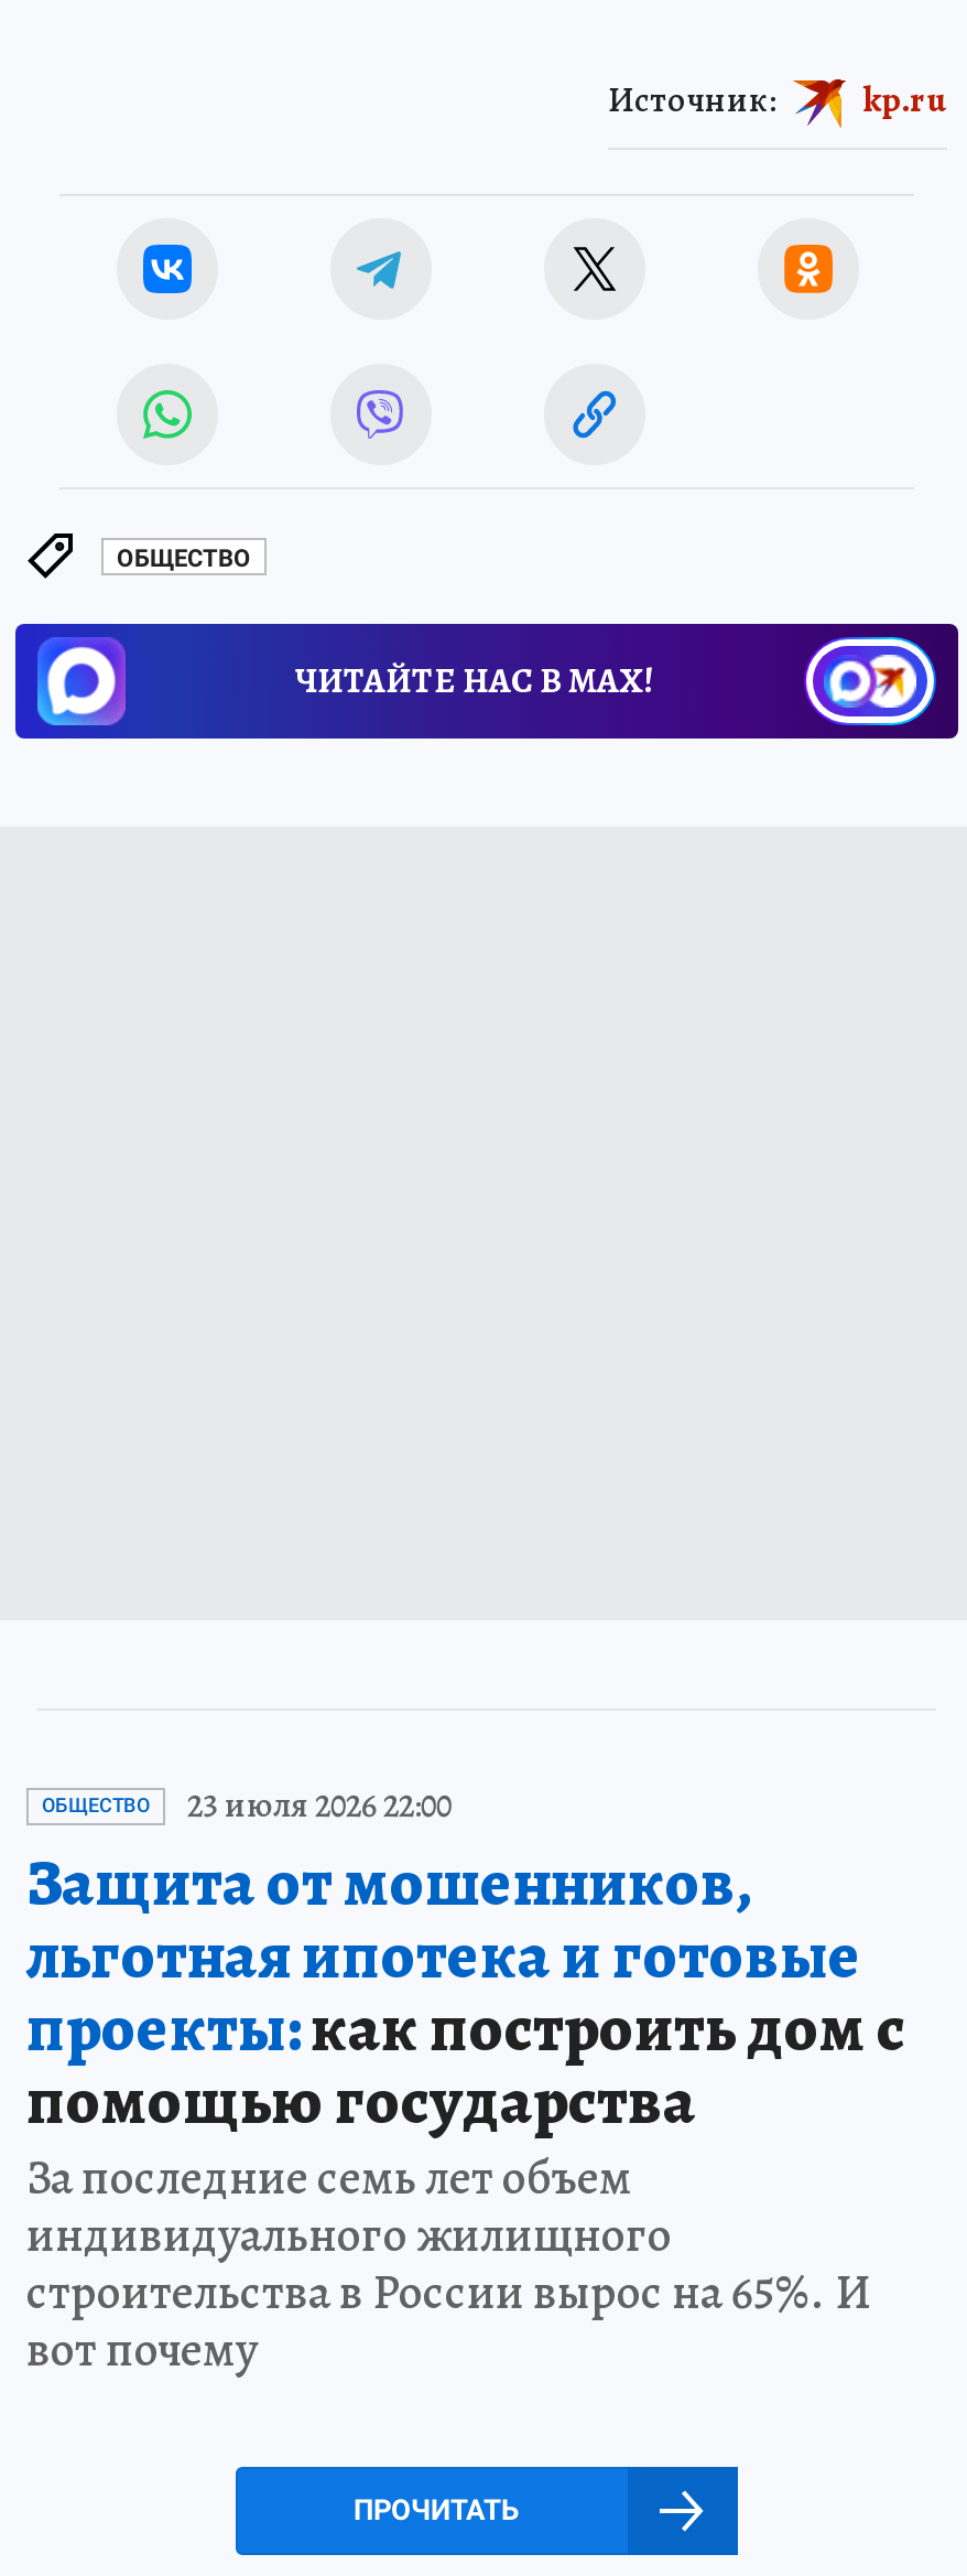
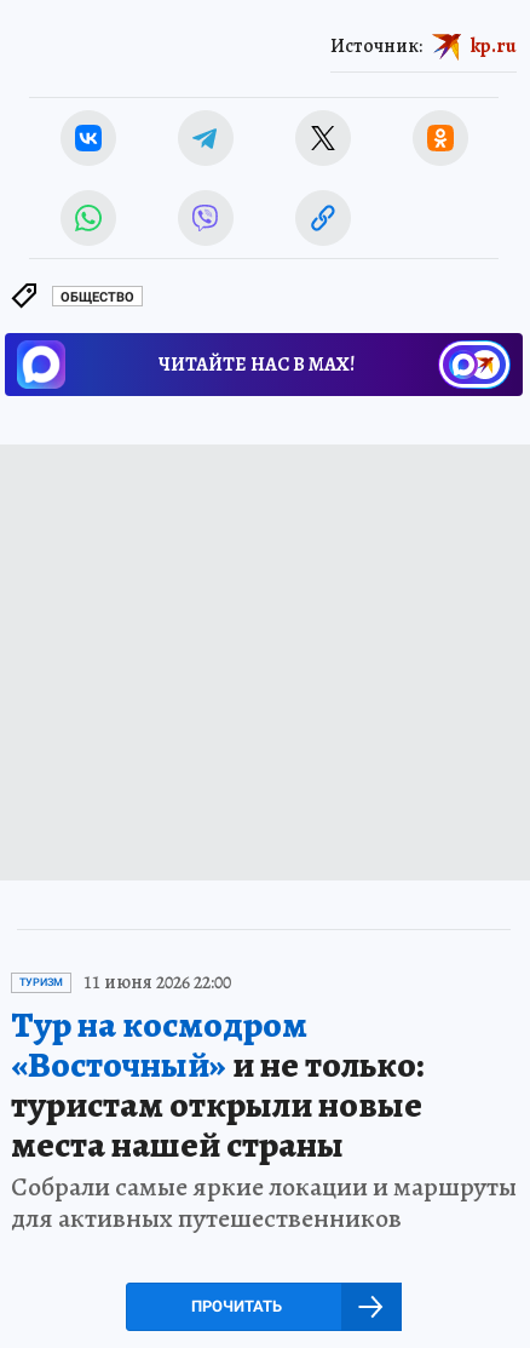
[26,1781,905,2383] ОБЩЕСТВО | 23 июля 2026 22:00 | Защита от мошенников, | льготная ипотека и готовые | проекты:как построить дом с | помощью государства | За последние семь лет объем | индивидуального жилищного | строительства в России вырос на 65%. И | вот почему -> [11,969,517,1237] ТУРИЗМ | 11 июня 2026 22:00 | Тур на космодром | «Восточный»и не только: | туристам открыли новые | места нашей страны | Собрали самые яркие локации и маршруты | для активных путешественников

